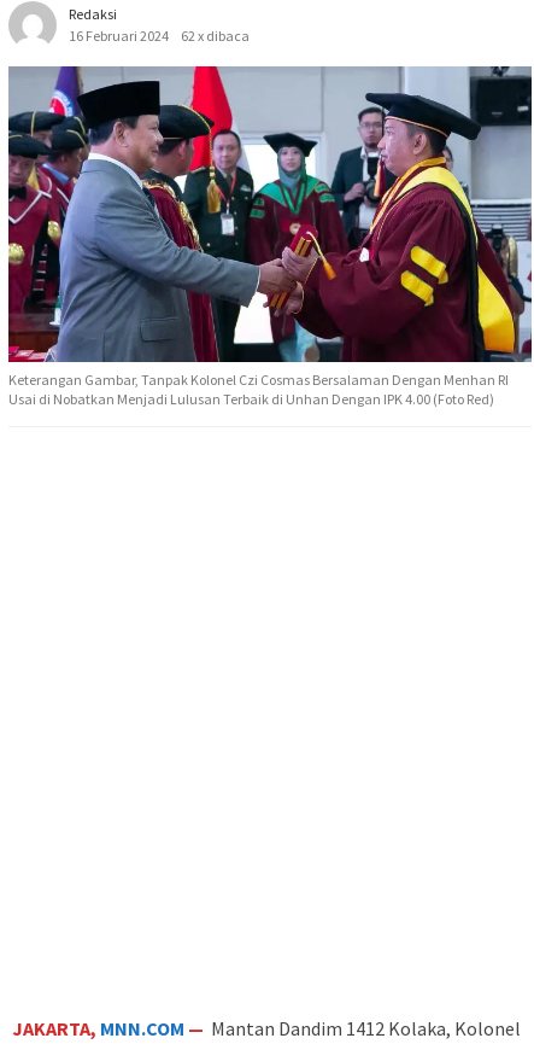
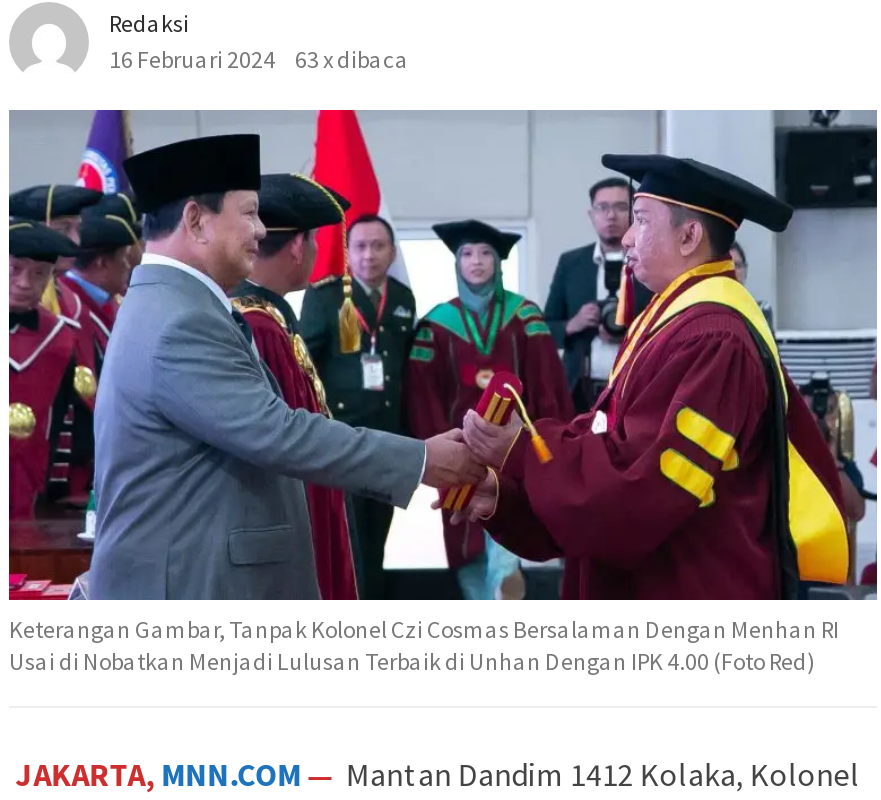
[69,27,250,45] 16 Februari 2024 62 x dibaca -> [109,45,409,75] 16 Februari 2024 63 x dibaca

